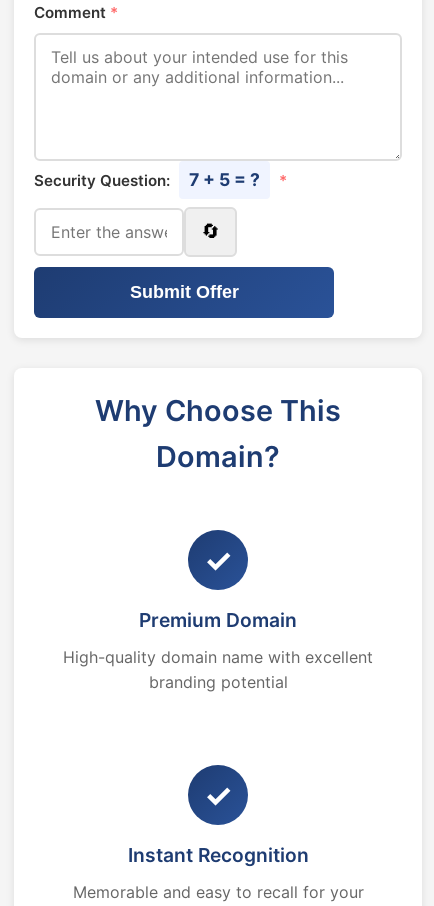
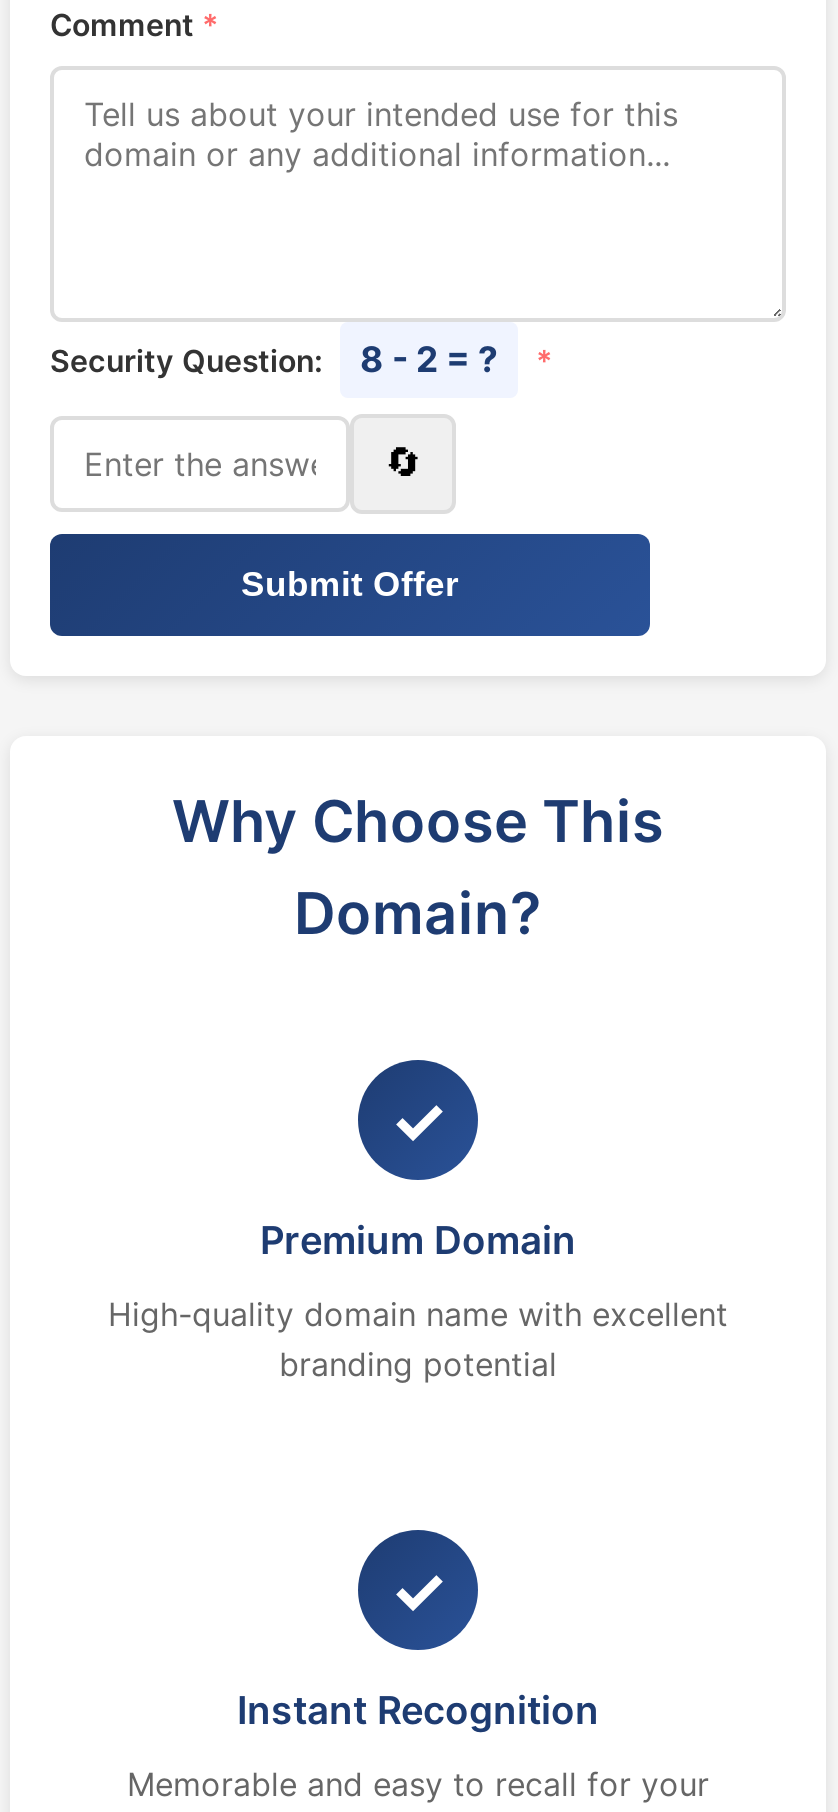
[189,169,260,190] 7 + 5 = ? -> [360,338,498,380] 8 - 2 = ?

